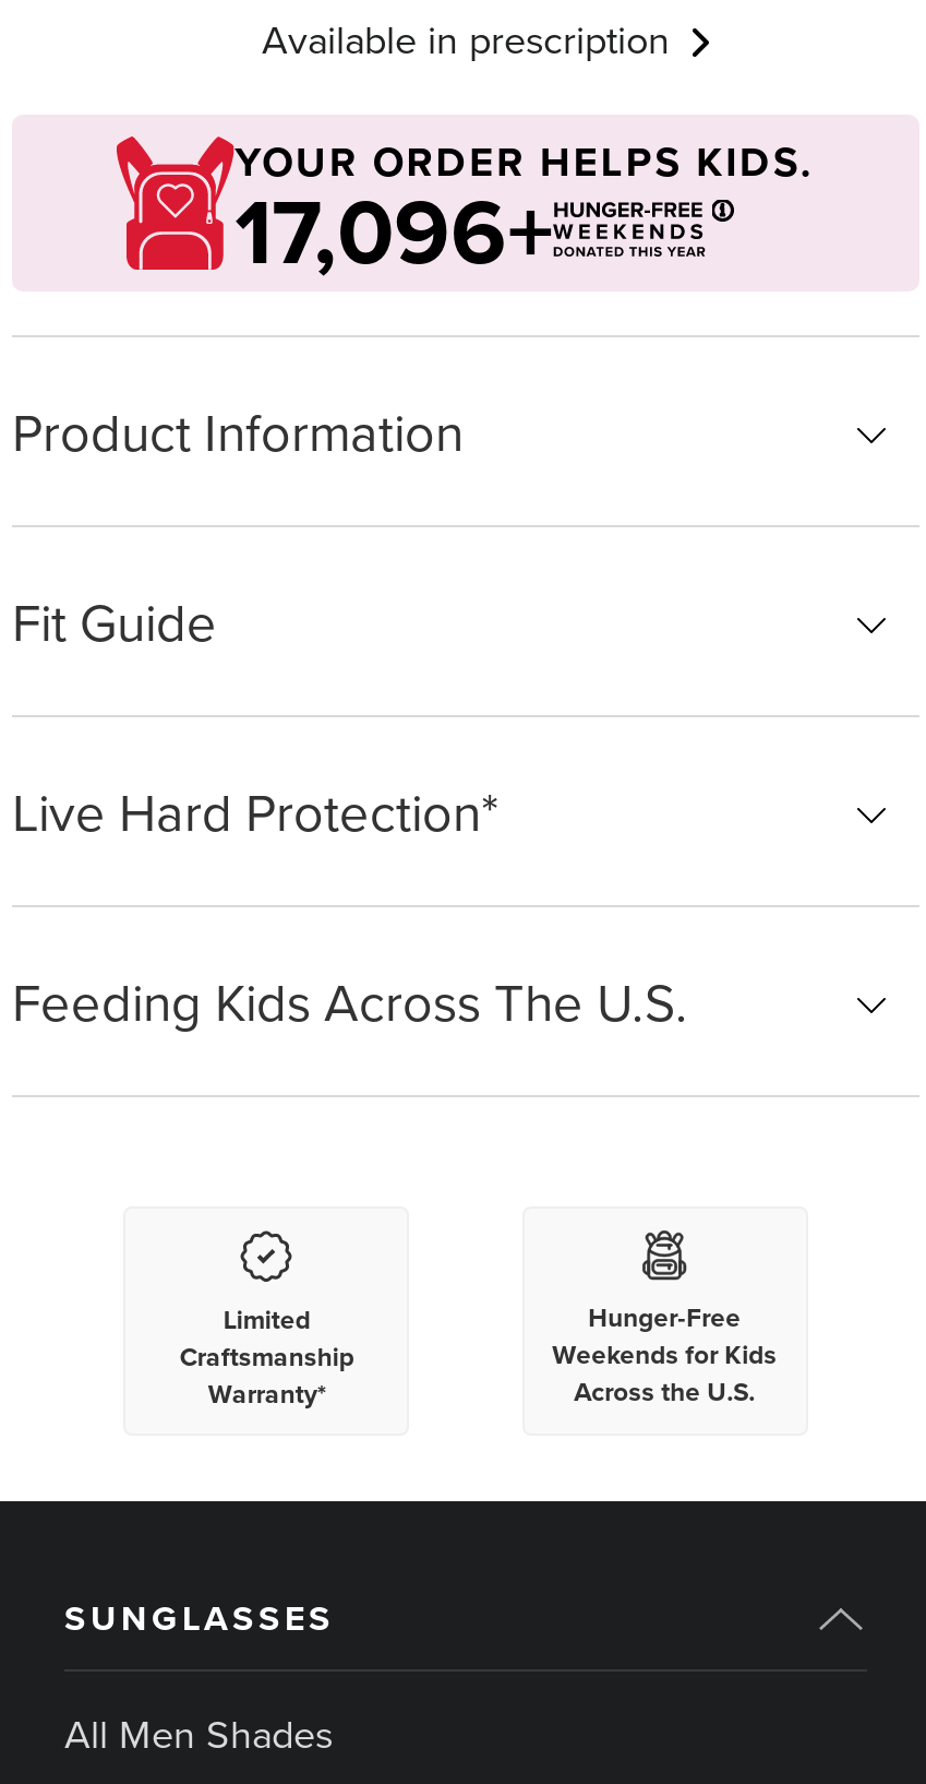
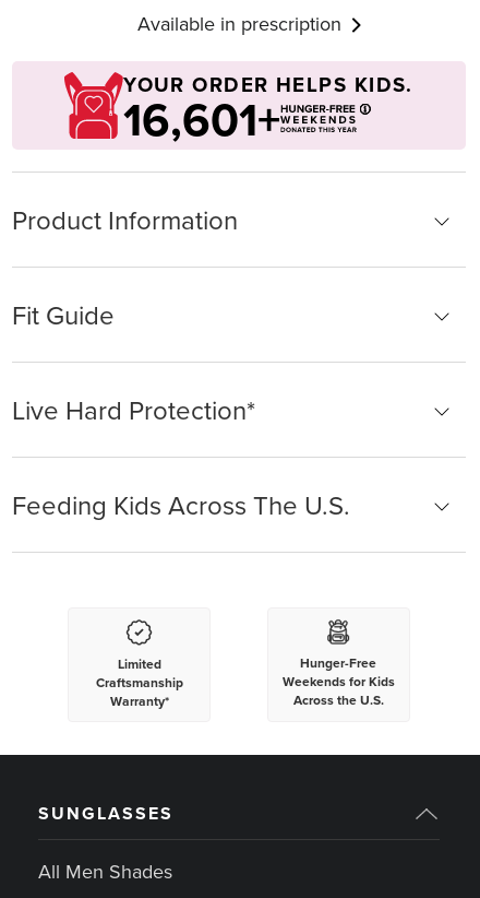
[235,166,553,297] 17,096+ -> [123,87,281,152] 16,601+

